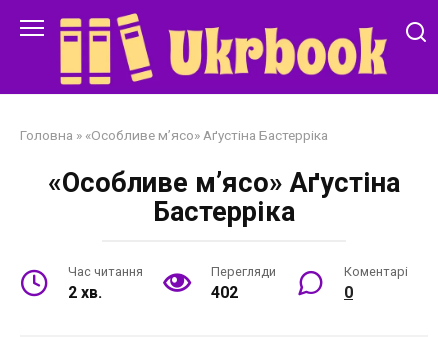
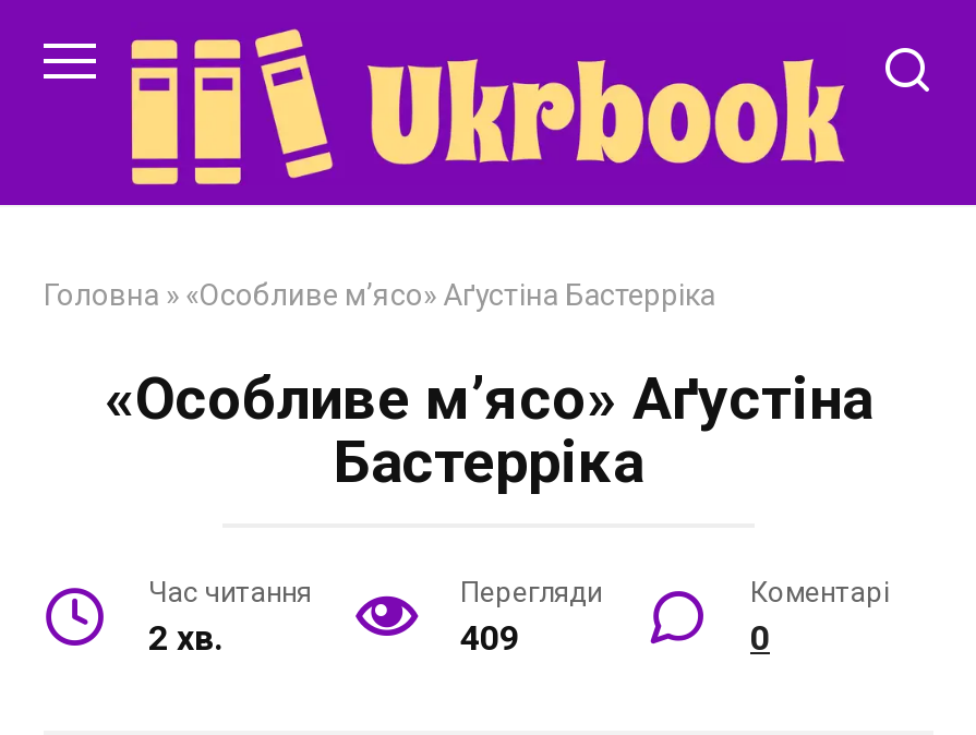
[211,283,238,302] 402 -> [460,618,519,660] 409

